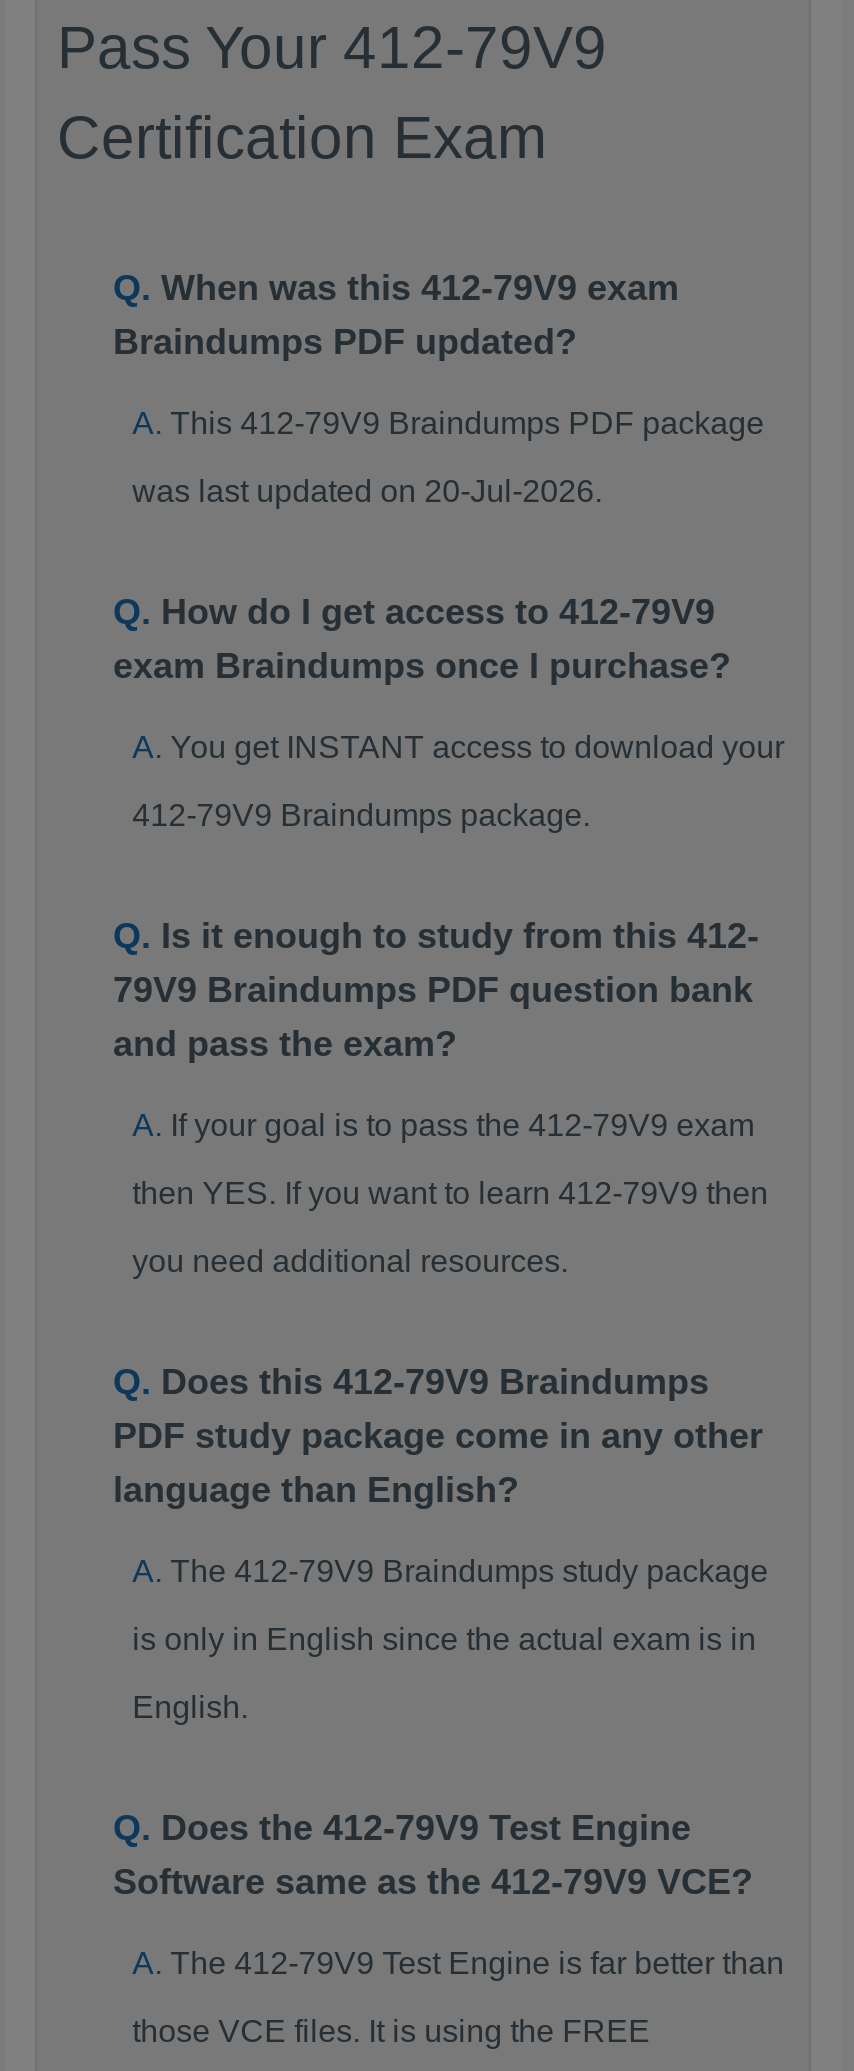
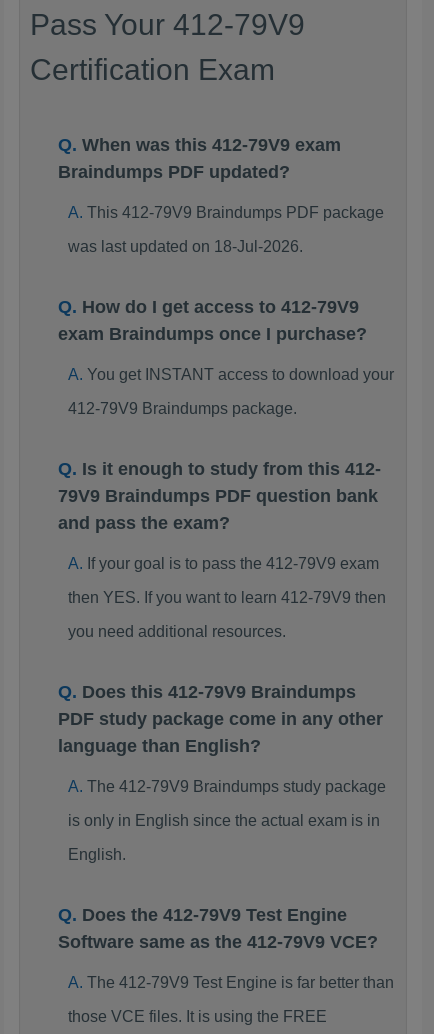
[132,474,602,508] was last updated on 20-Jul-2026. -> [68,238,303,255] was last updated on 18-Jul-2026.

